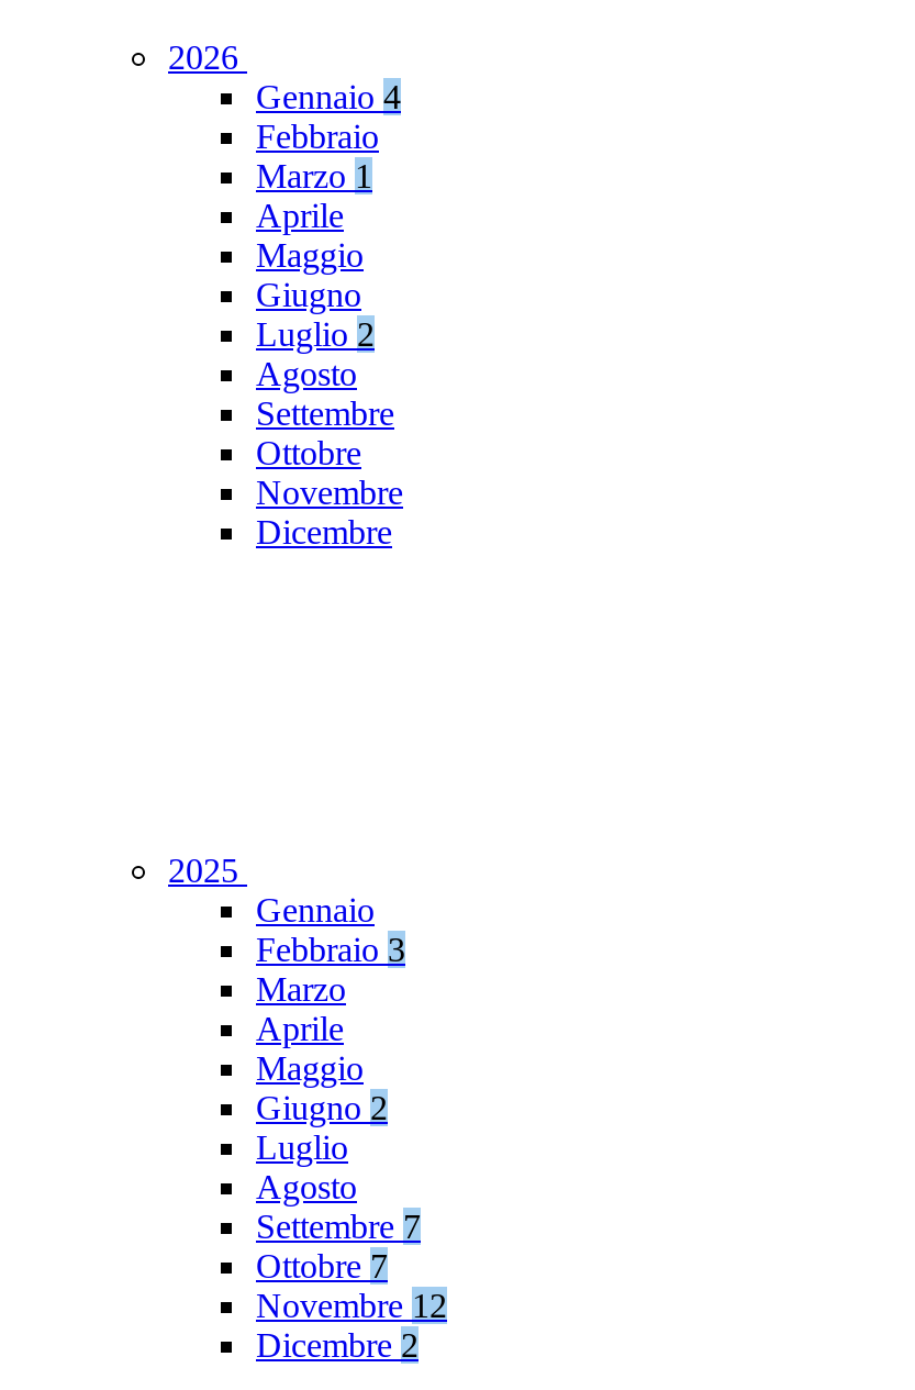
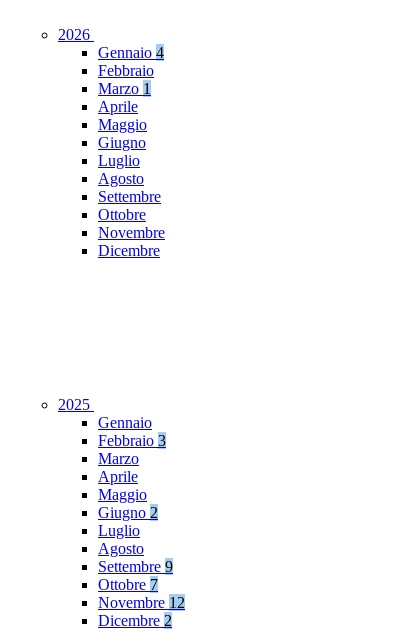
[256,316,375,353] Luglio 2 -> [98,152,140,169] Luglio
[256,1208,421,1245] Settembre 7 -> [98,558,173,575] Settembre 9

